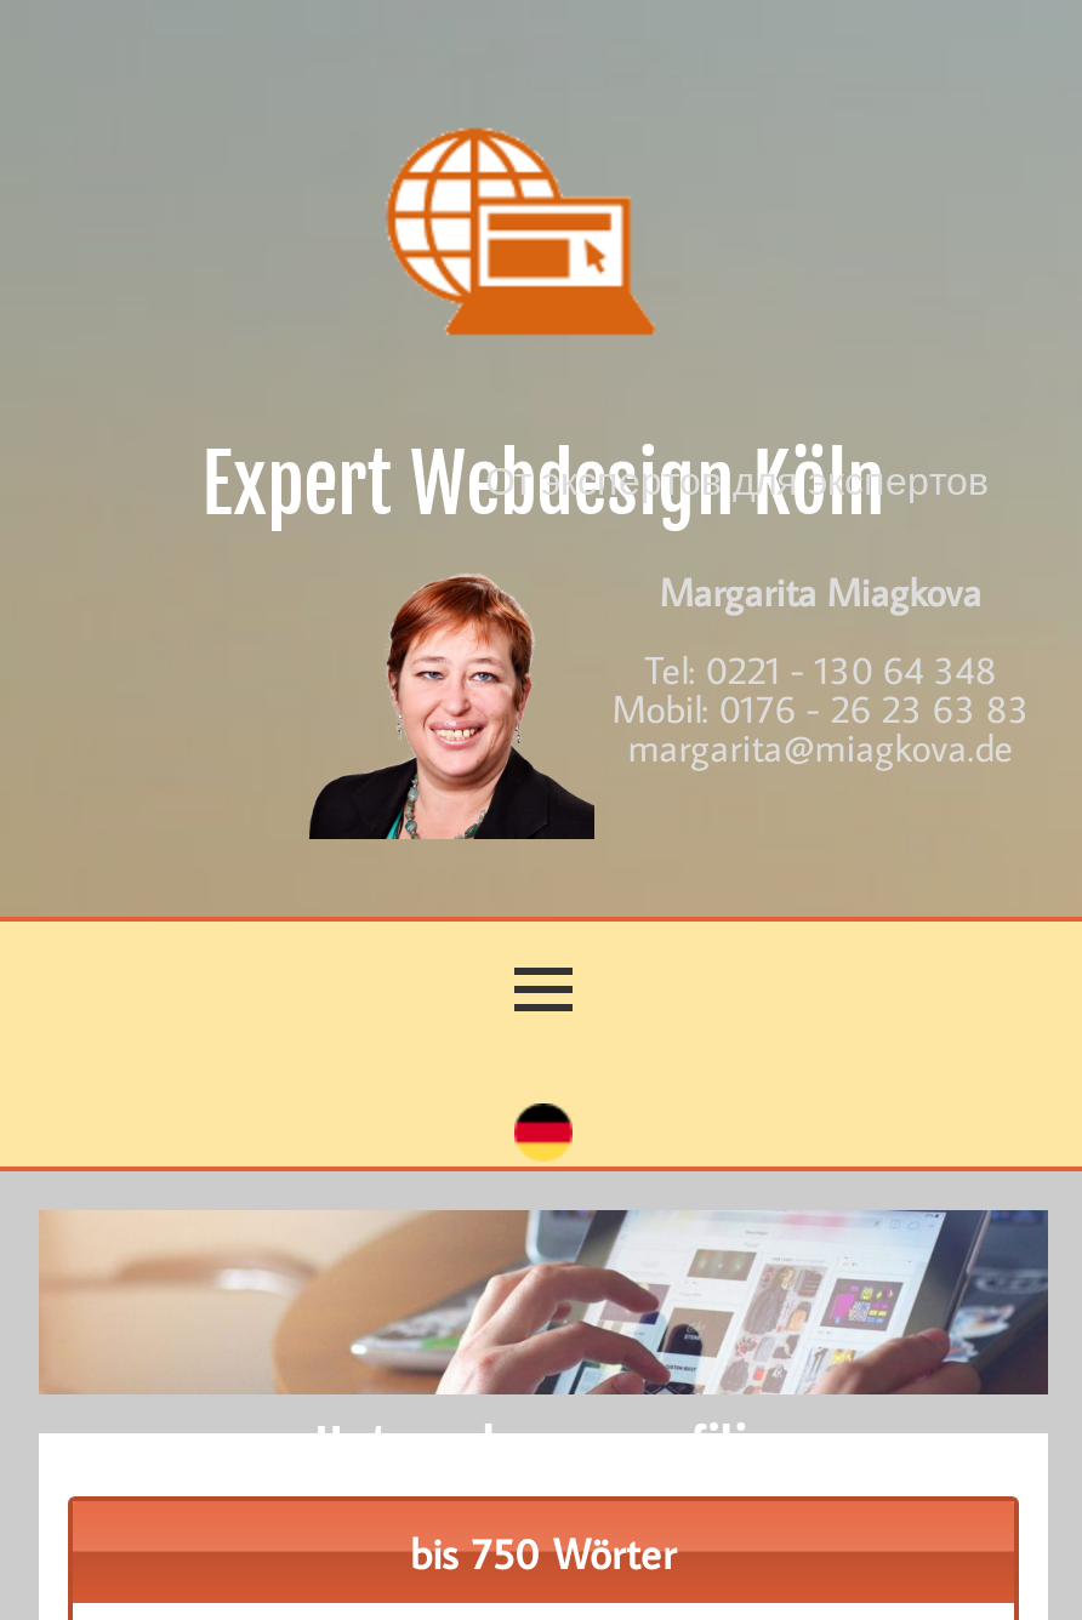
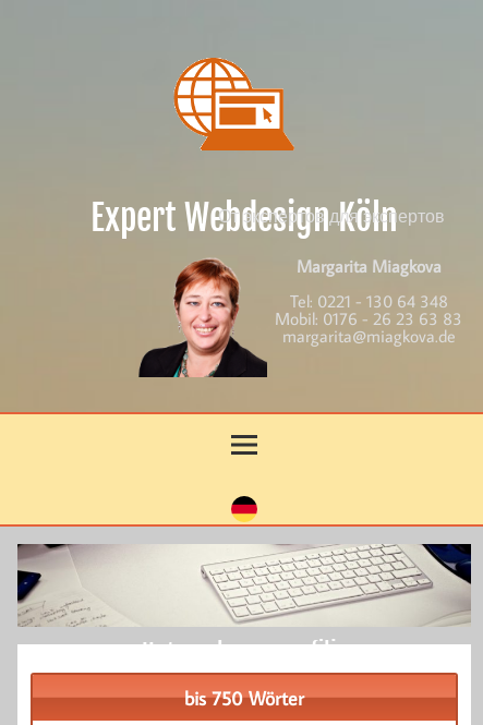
[39,1208,1050,1397] [image] -> [16,543,472,627] [image]

